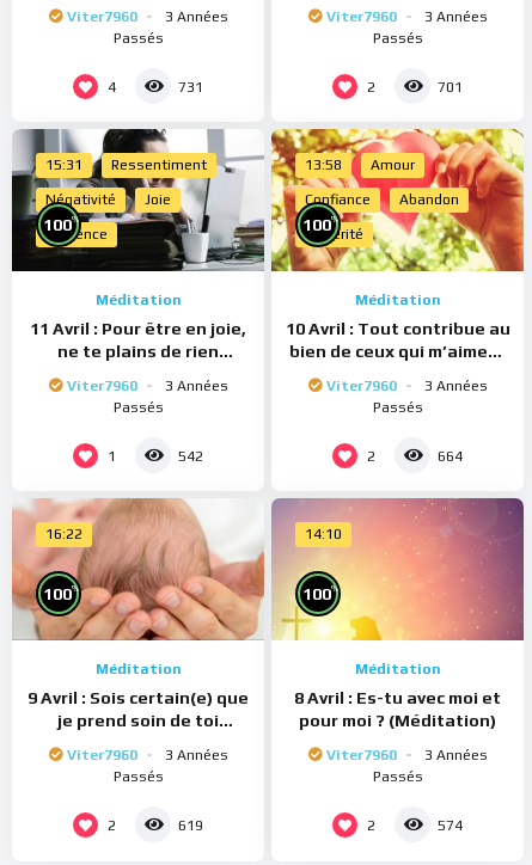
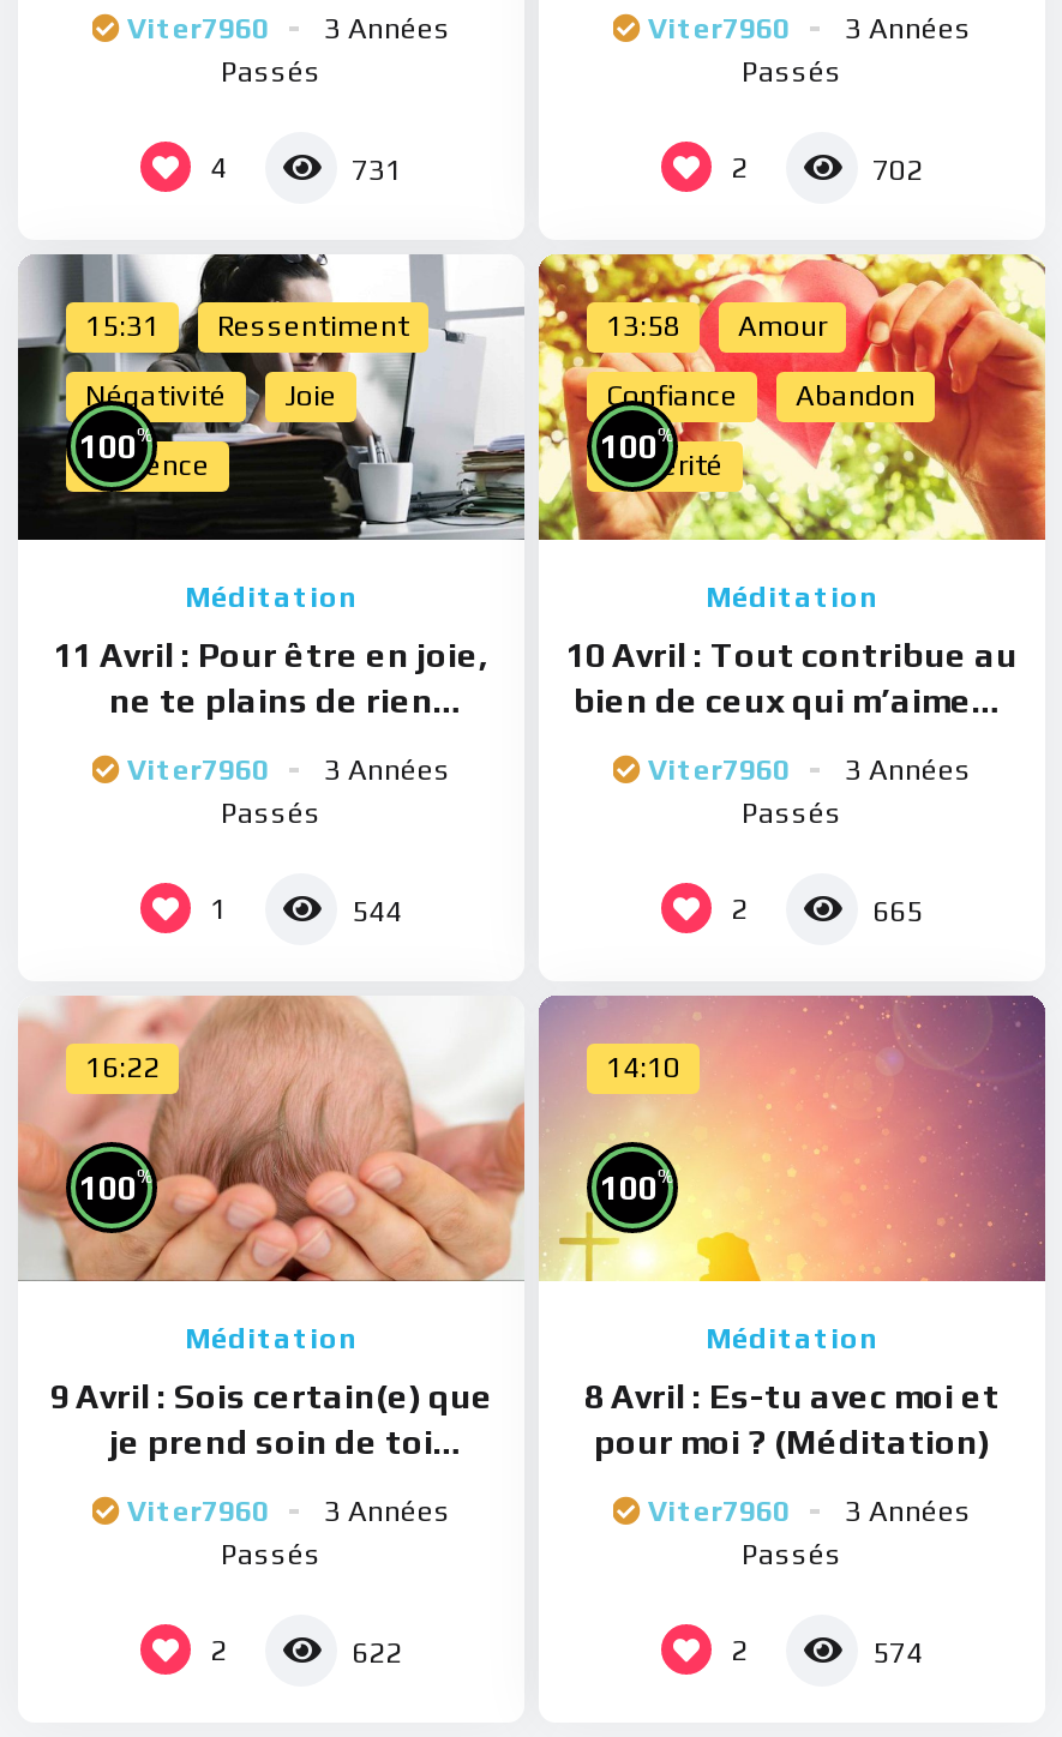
[438,79,463,96] 701 -> [872,154,923,187] 702
[178,448,203,465] 542 -> [352,895,402,928] 544
[438,448,463,465] 664 -> [872,895,923,928] 665
[178,818,203,834] 619 -> [352,1636,402,1670] 622

